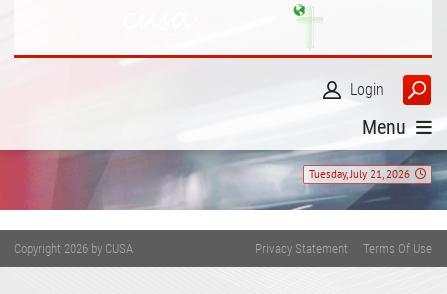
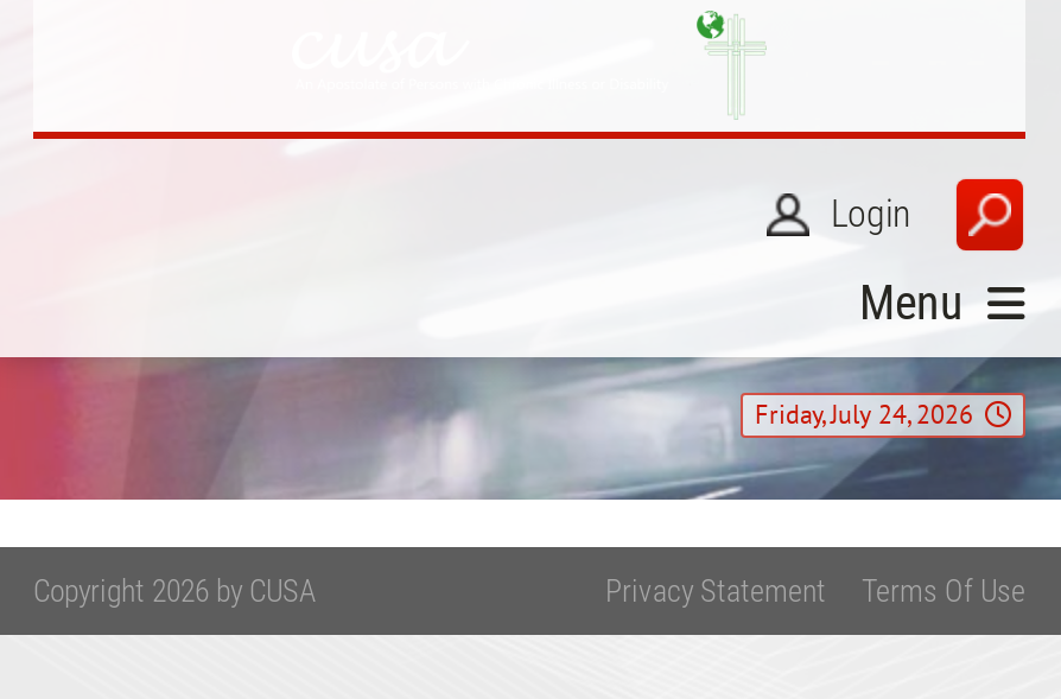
[309,167,410,181] Tuesday, July 21, 2026 -> [755,398,973,431] Friday, July 24, 2026

